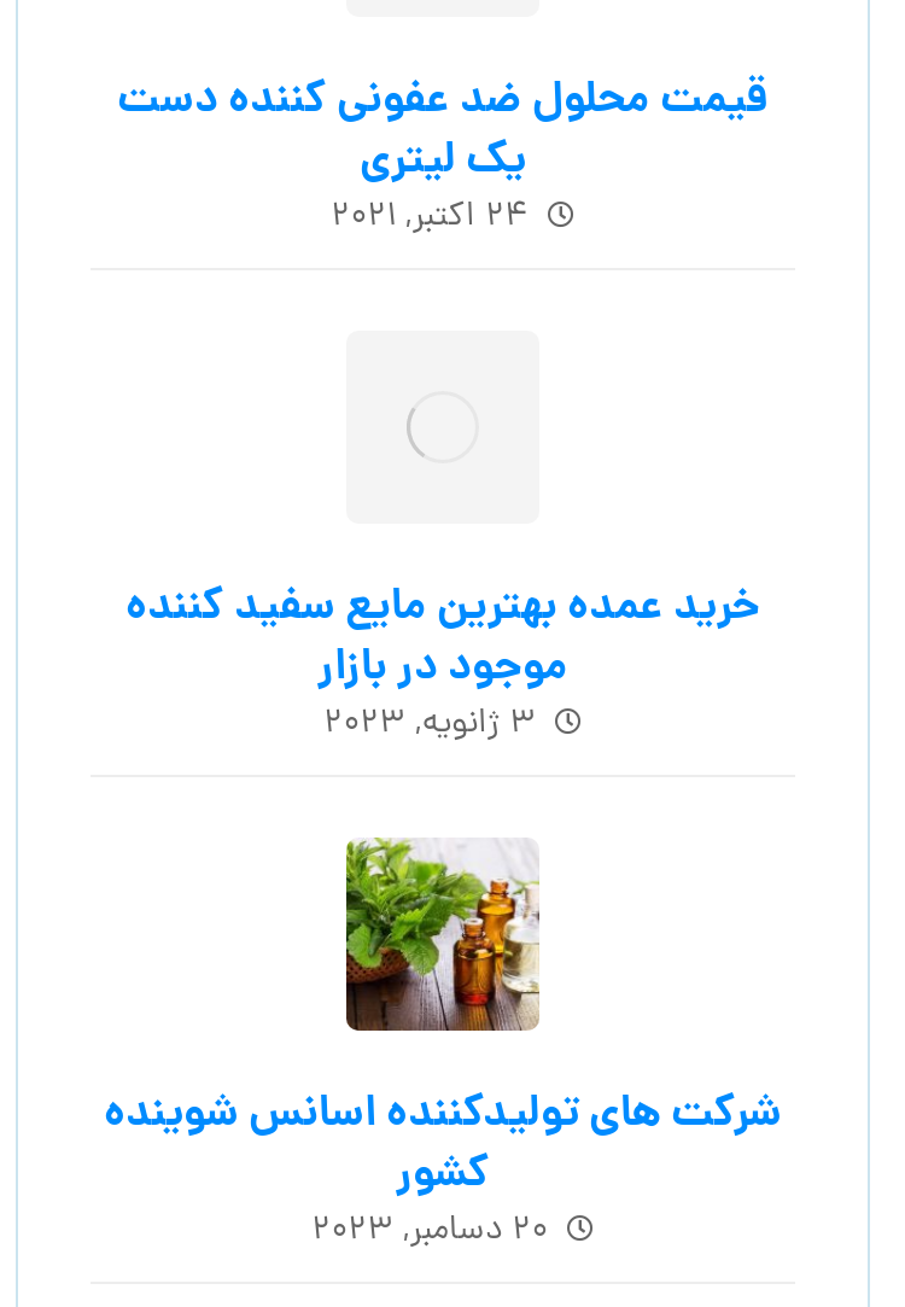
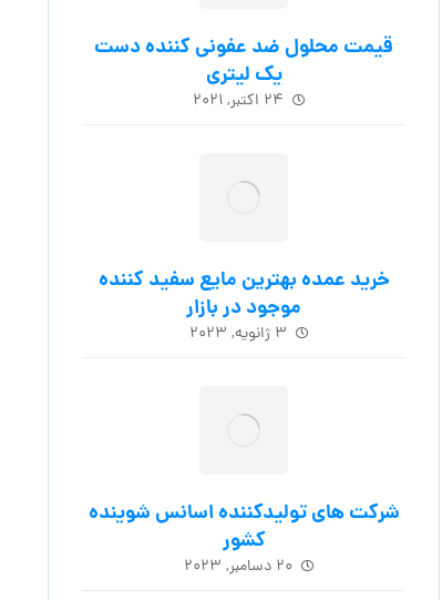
[344,836,542,1034] [image] -> none

